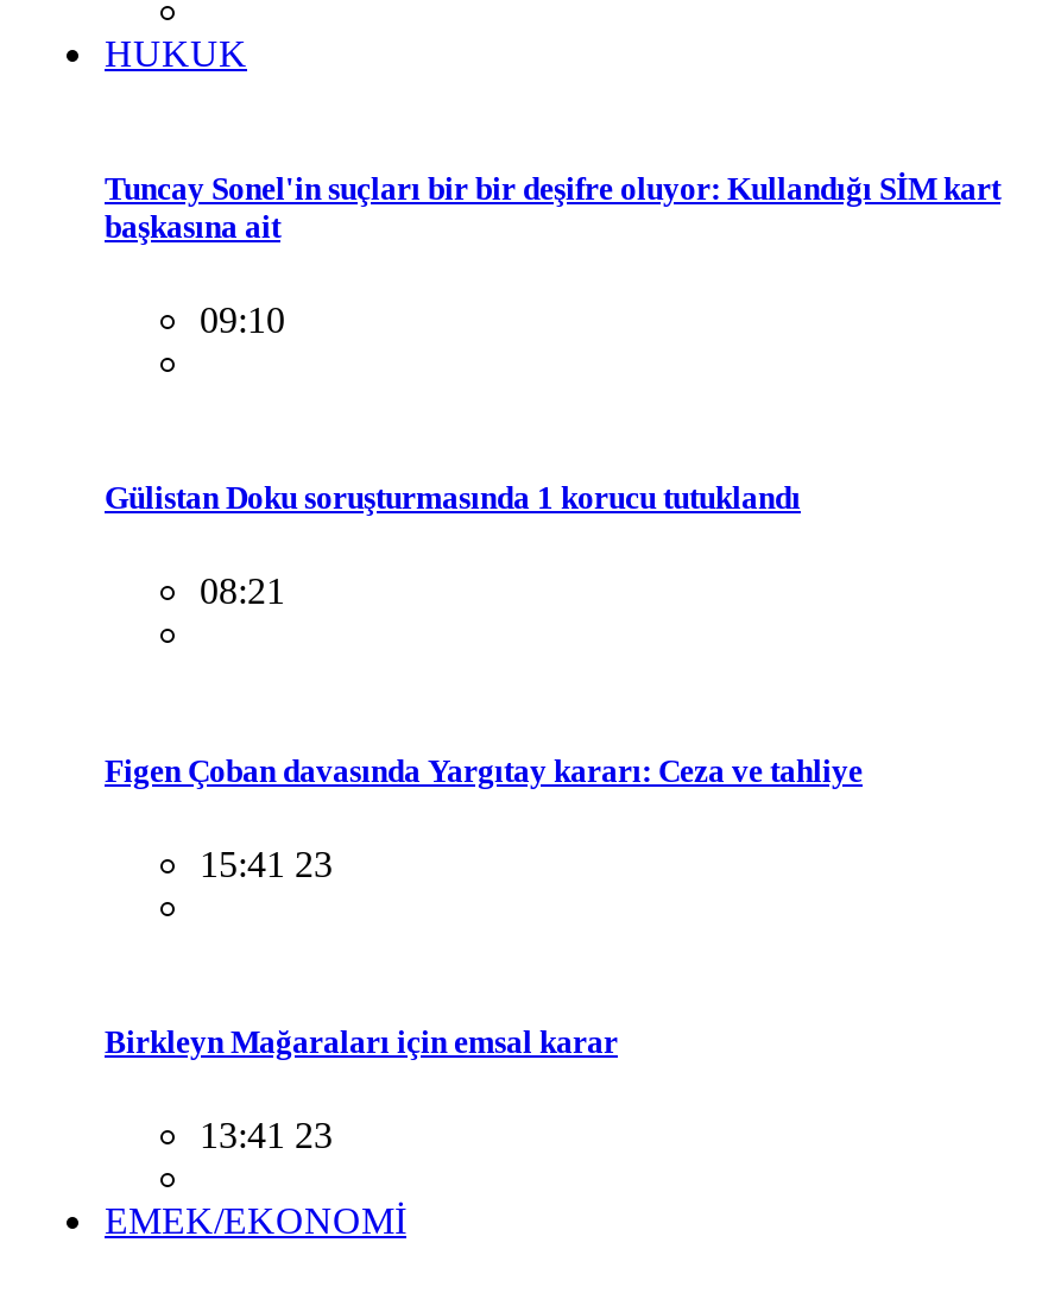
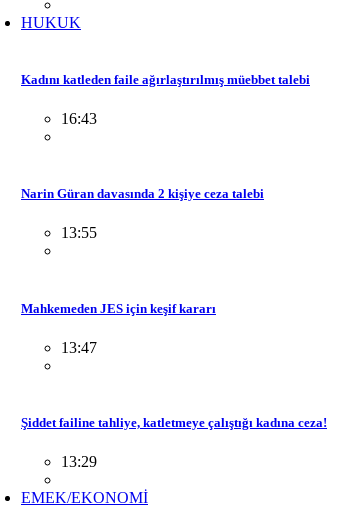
[105,171,1000,245] Tuncay Sonel'in suçları bir bir deşifre oluyor: Kullandığı SİM kart | başkasına ait -> [21,72,310,87] Kadını katleden faile ağırlaştırılmış müebbet talebi
[200,300,285,340] 09:10 -> [61,110,97,127] 16:43
[105,481,801,516] Gülistan Doku soruşturmasında 1 korucu tutuklandı -> [21,186,264,201] Narin Güran davasında 2 kişiye ceza talebi
[200,571,285,612] 08:21 -> [61,224,97,241] 13:55
[105,753,863,788] Figen Çoban davasında Yargıtay kararı: Ceza ve tahliye -> [21,301,216,316] Mahkemeden JES için keşif kararı
[200,843,333,884] 15:41 23 -> [61,339,97,356] 13:47
[105,1024,618,1060] Birkleyn Mağaraları için emsal karar -> [21,415,327,430] Şiddet failine tahliye, katletmeye çalıştığı kadına ceza!
[200,1115,333,1155] 13:41 23 -> [61,453,97,470] 13:29

